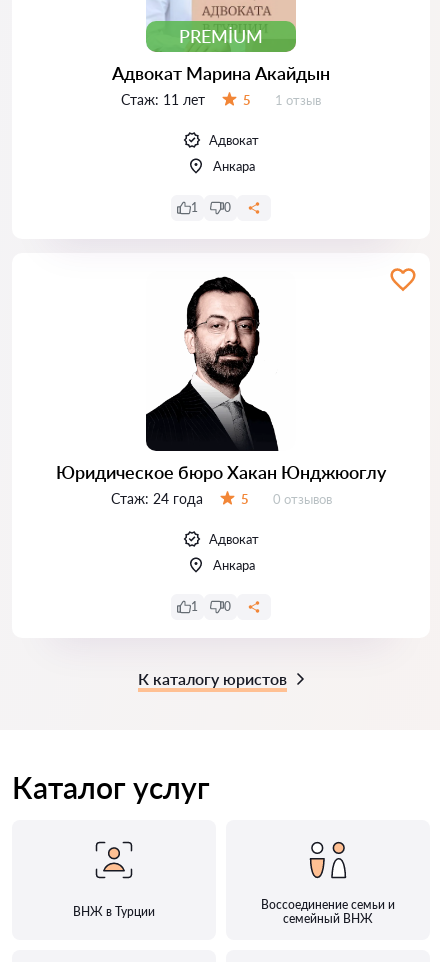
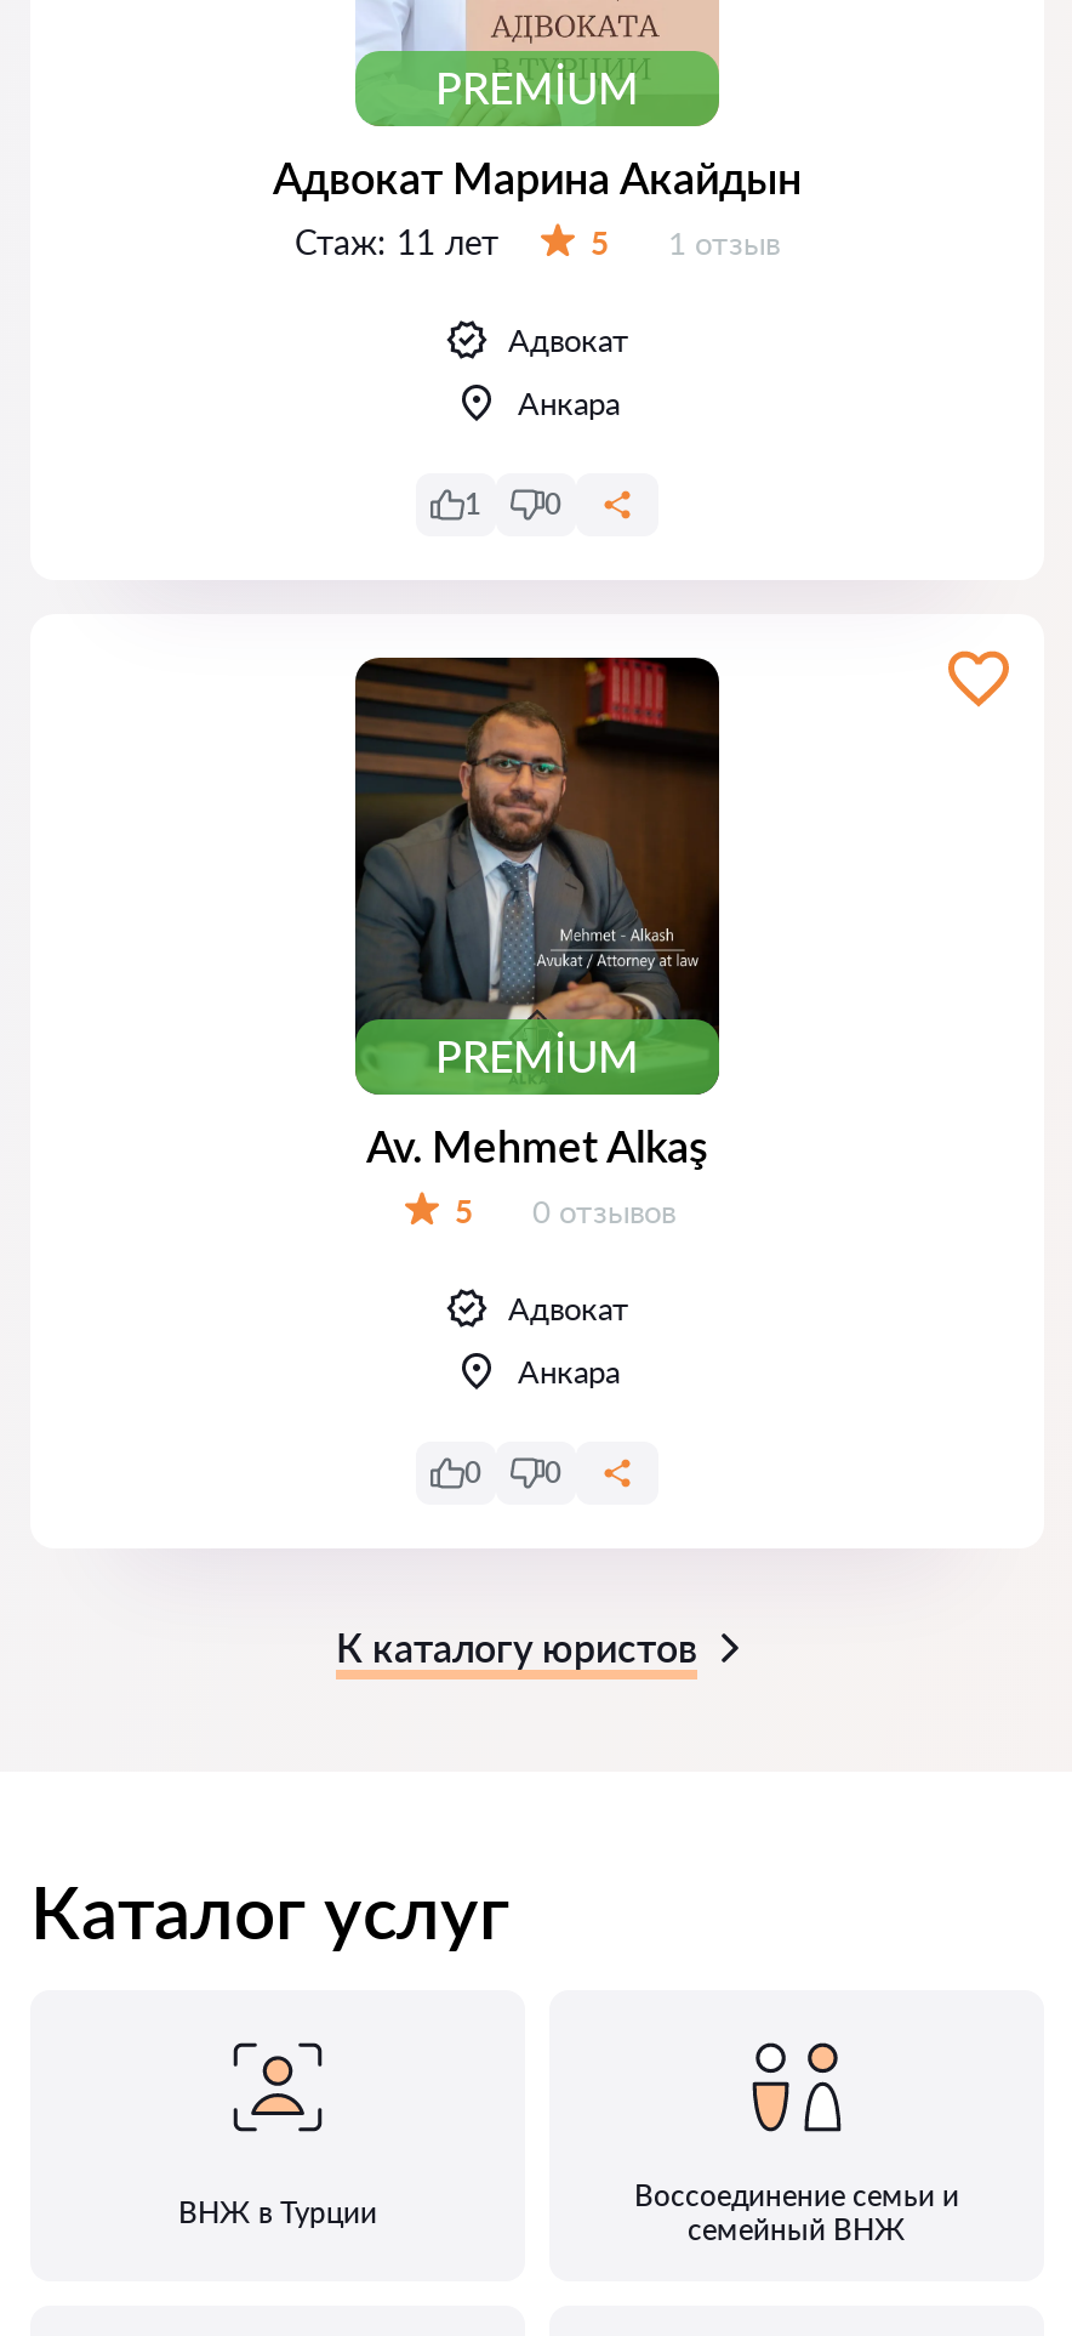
[56,271,386,506] [image] | Юридическое бюро Хакан Юнджюоглу | Стаж: 24 года -> [353,655,722,1172] [image] | PREMIUM | Av. Mehmet Alkaş
[191,599,198,614] 1 -> [464,1454,481,1490] 0

